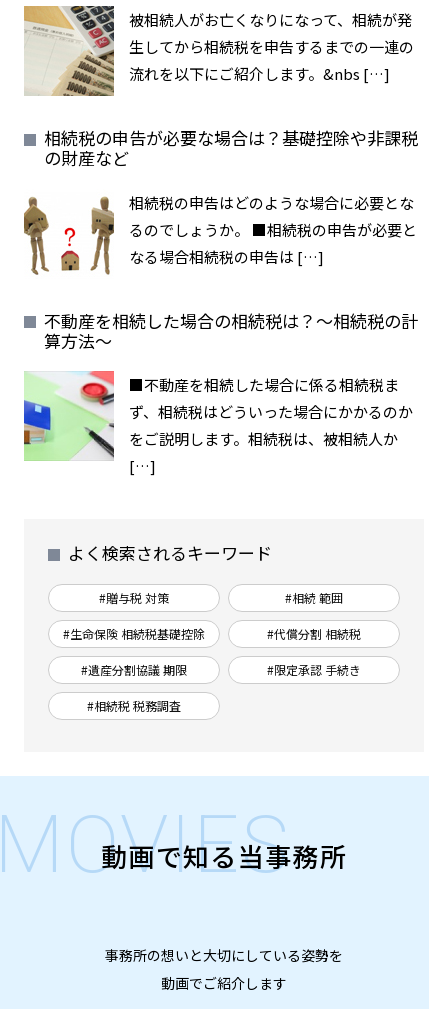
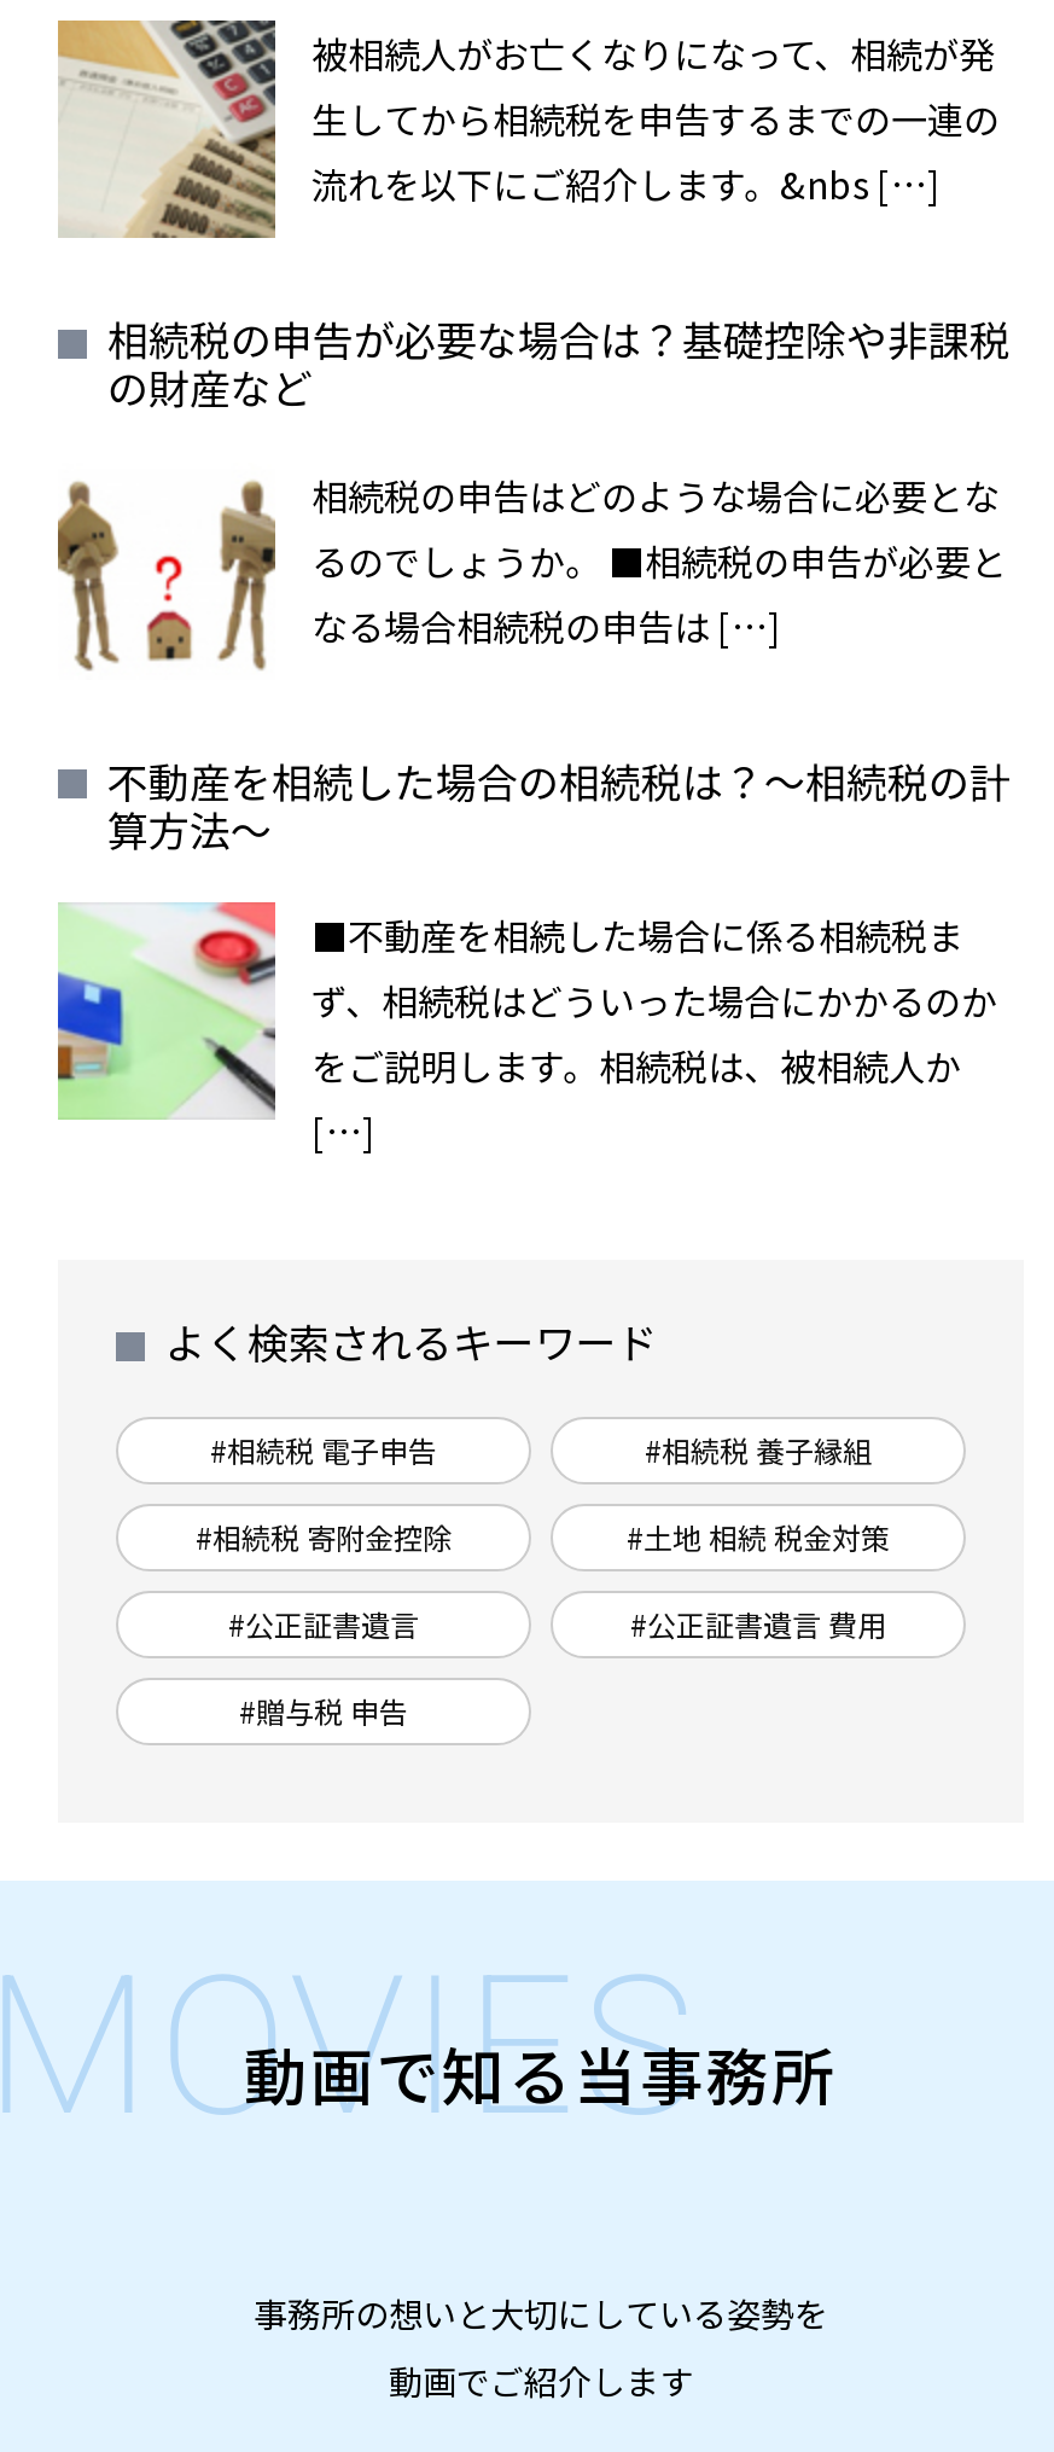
[99,589,343,606] #贈与税 対策 | #相続 範囲 -> [210,1428,872,1469] #相続税 電子申告 | #相続税 養子縁組
[63,625,361,642] #生命保険 相続税基礎控除 | #代償分割 相続税 -> [196,1515,890,1556] #相続税 寄附金控除 | #土地 相続 税金対策
[81,661,361,678] #遺産分割協議 期限 | #限定承認 手続き -> [228,1602,886,1643] #公正証書遺言 | #公正証書遺言 費用
[87,697,181,714] #相続税 税務調査 -> [239,1689,408,1730] #贈与税 申告

